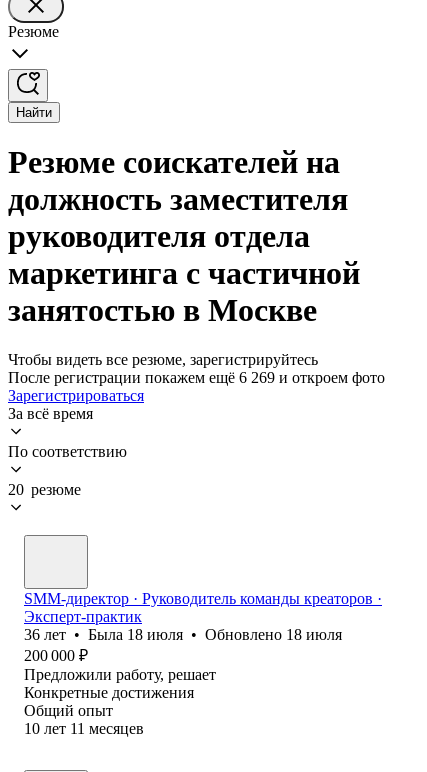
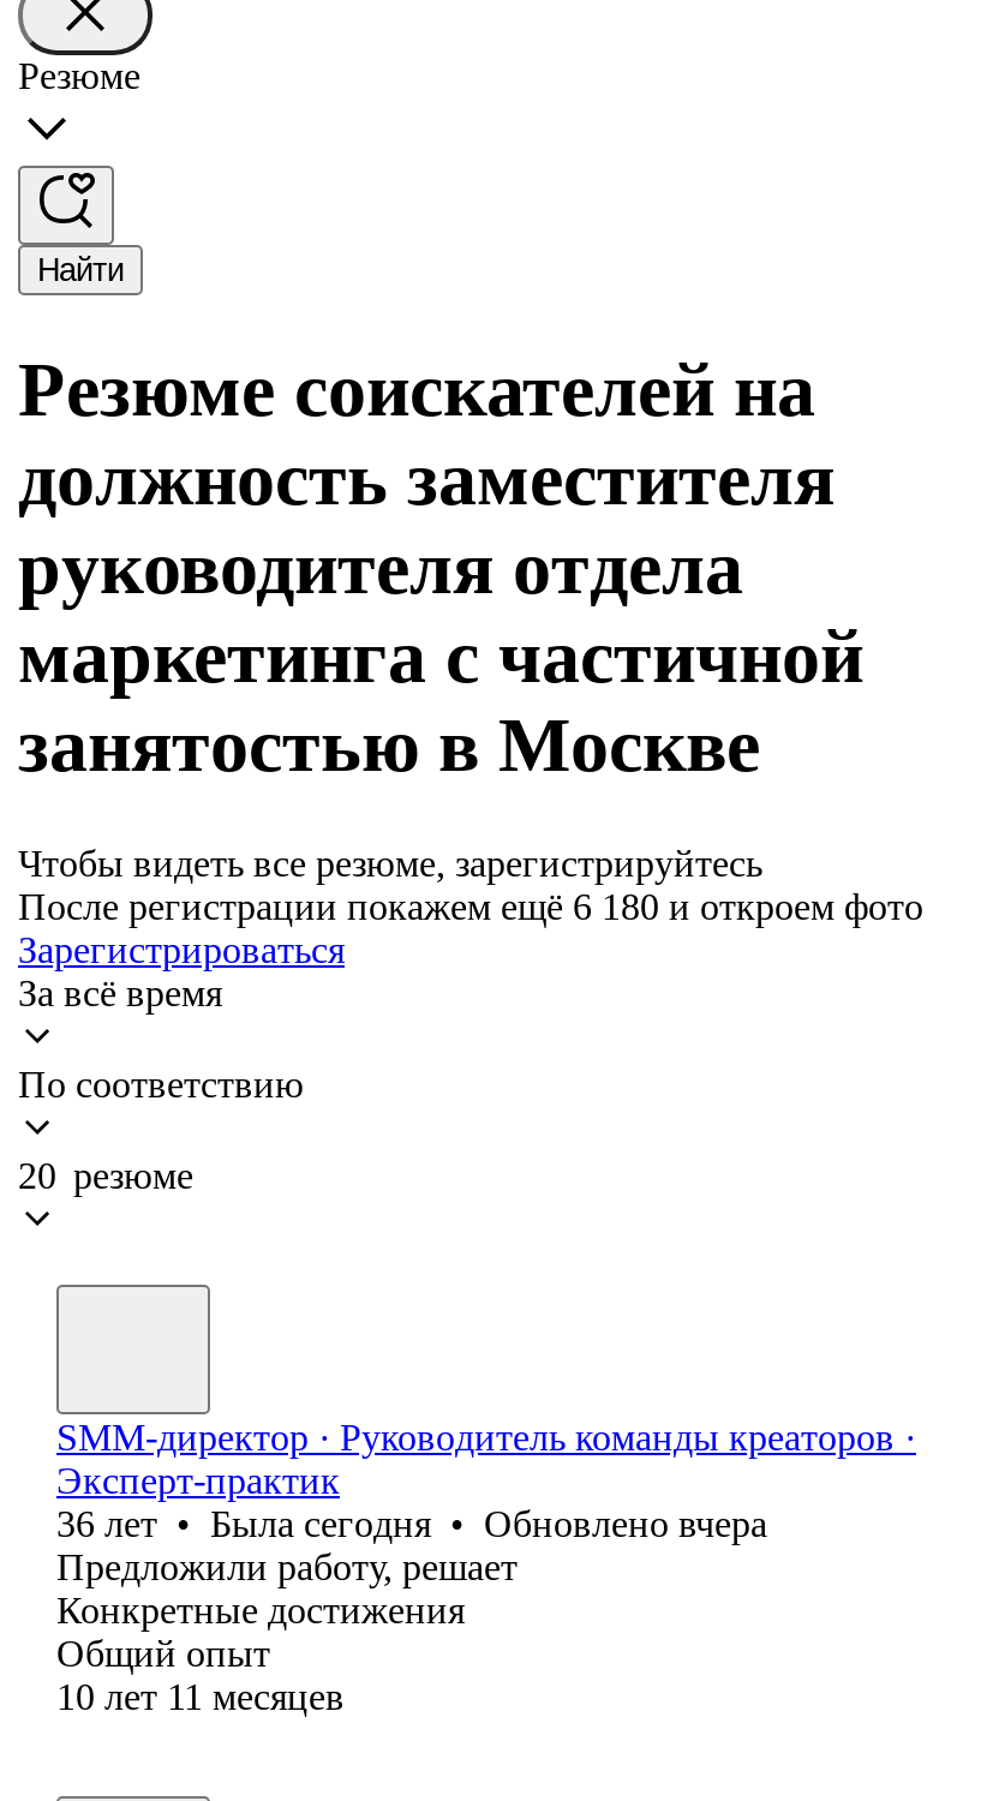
[8,369,385,386] После регистрации покажем ещё 6 269 и откроем фото -> [18,886,923,927] После регистрации покажем ещё 6 180 и откроем фото
[24,626,342,664] 36 лет • Была 18 июля • Обновлено 18 июля | 200 000 ₽ -> [56,1503,767,1544] 36 лет • Была сегодня • Обновлено вчера

